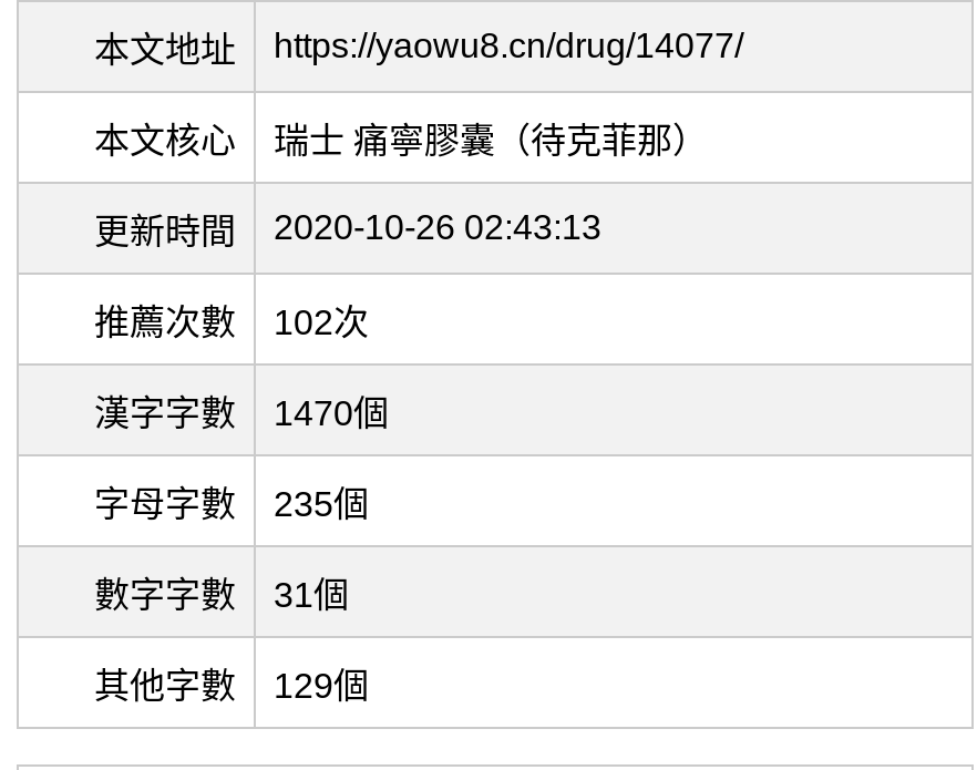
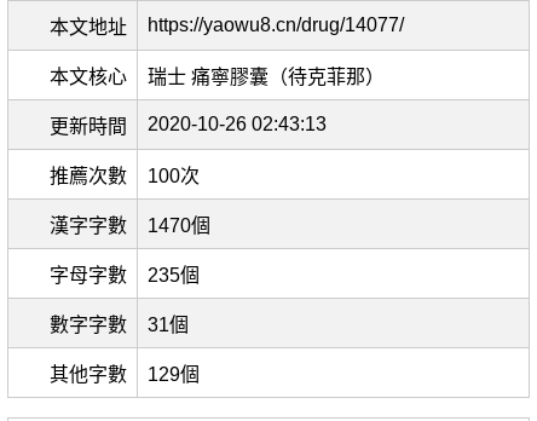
[94,303,369,340] 推薦次數 102次 -> [50,165,200,186] 推薦次數 100次

